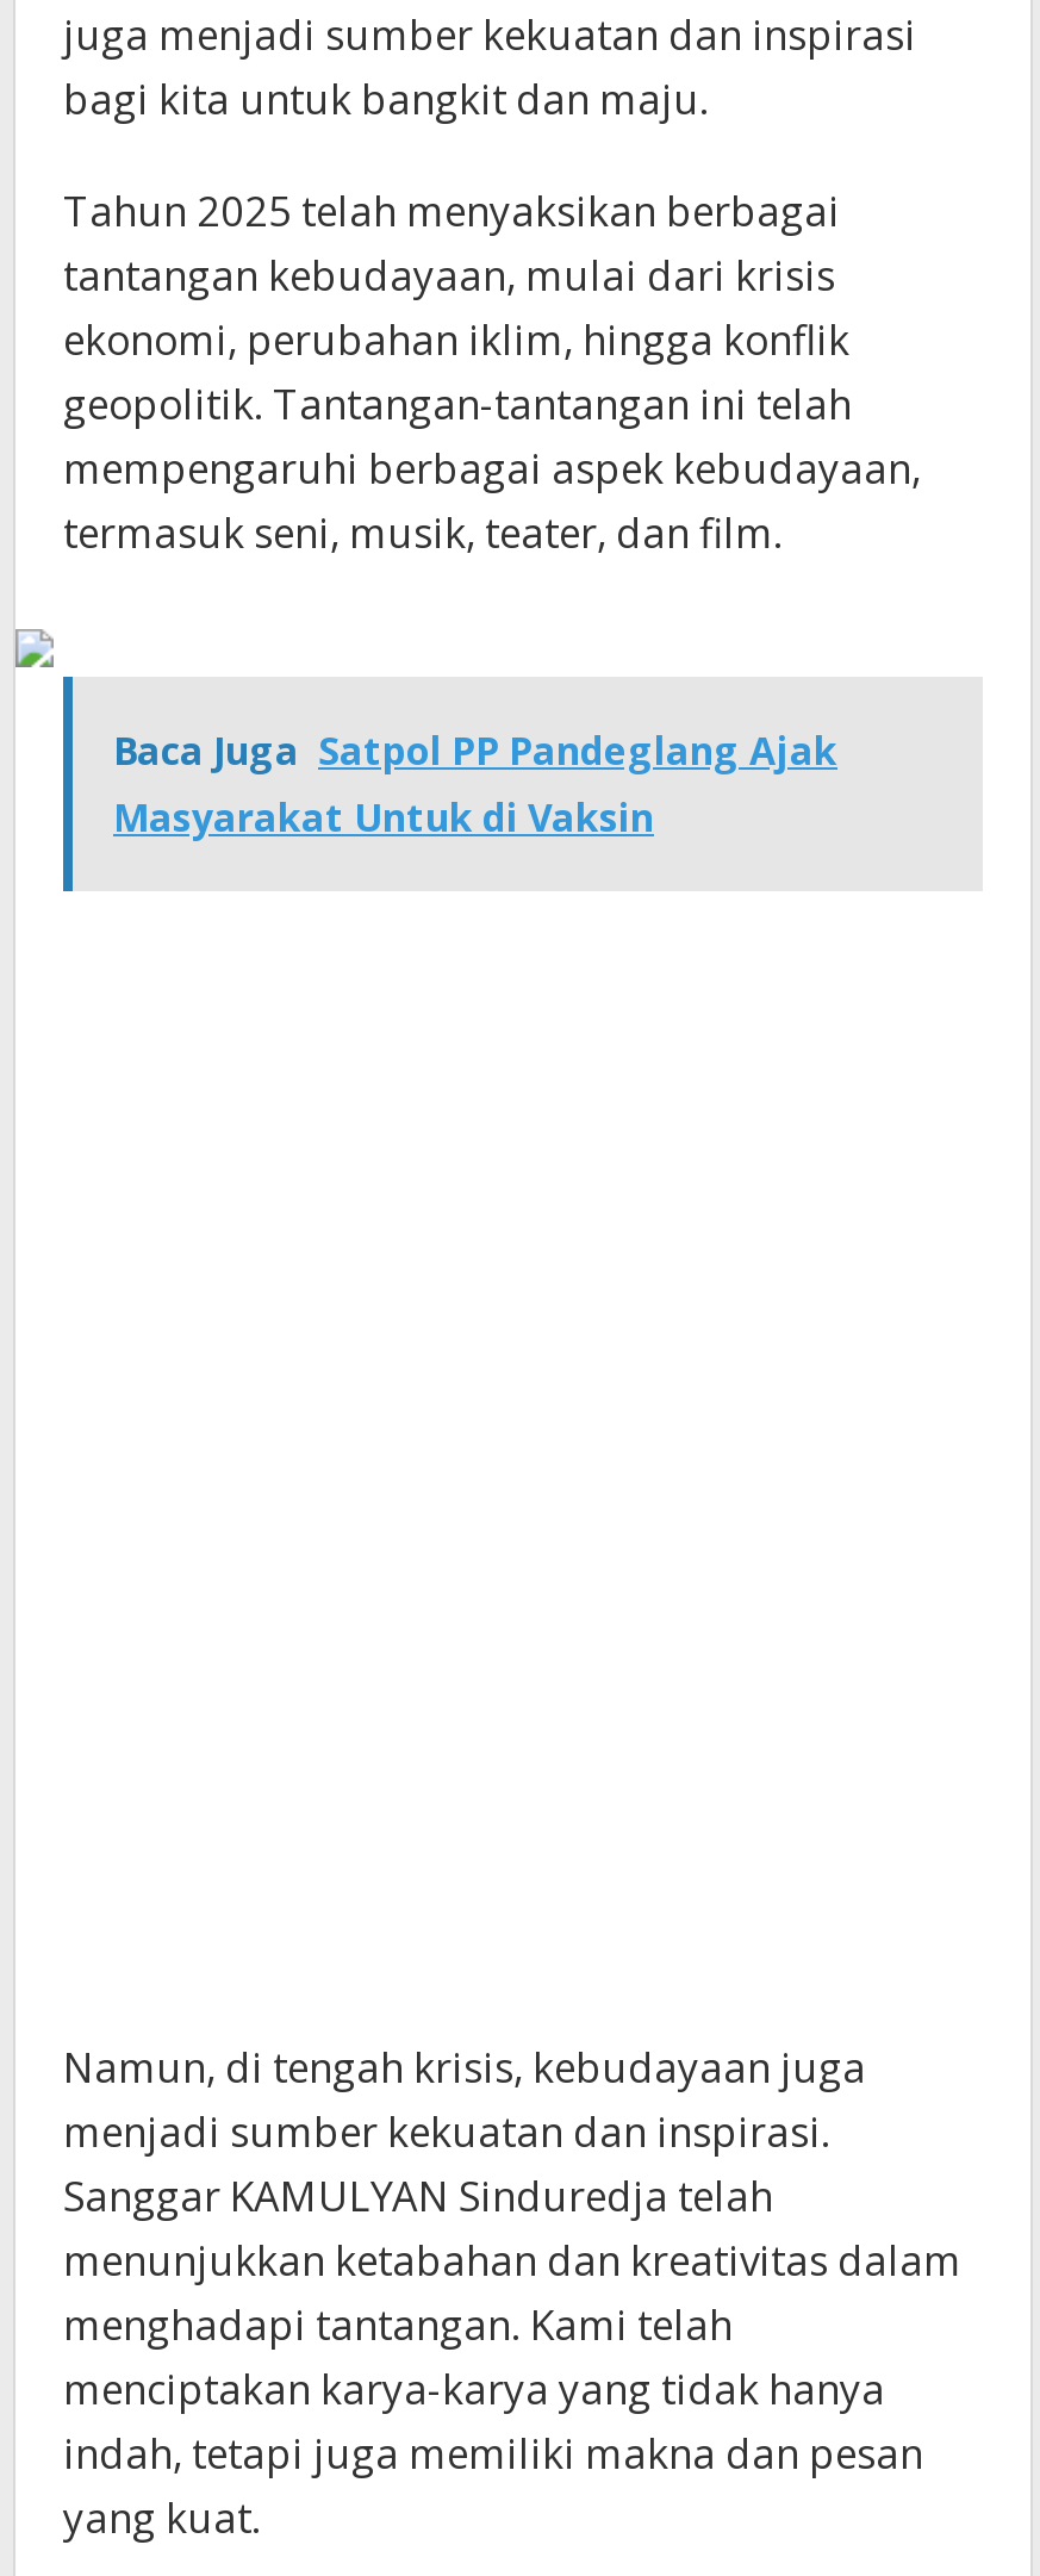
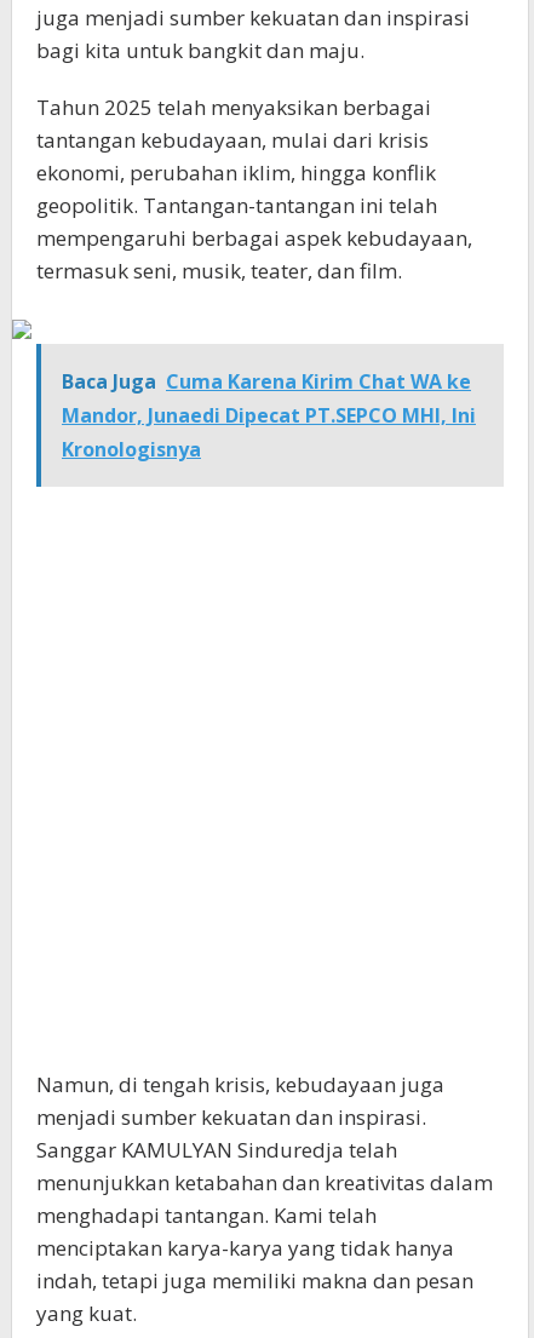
[113,724,837,843] Baca Juga Satpol PP Pandeglang Ajak | Masyarakat Untuk di Vaksin -> [62,368,476,462] Baca Juga Cuma Karena Kirim Chat WA ke | Mandor, Junaedi Dipecat PT.SEPCO MHI, Ini | Kronologisnya

